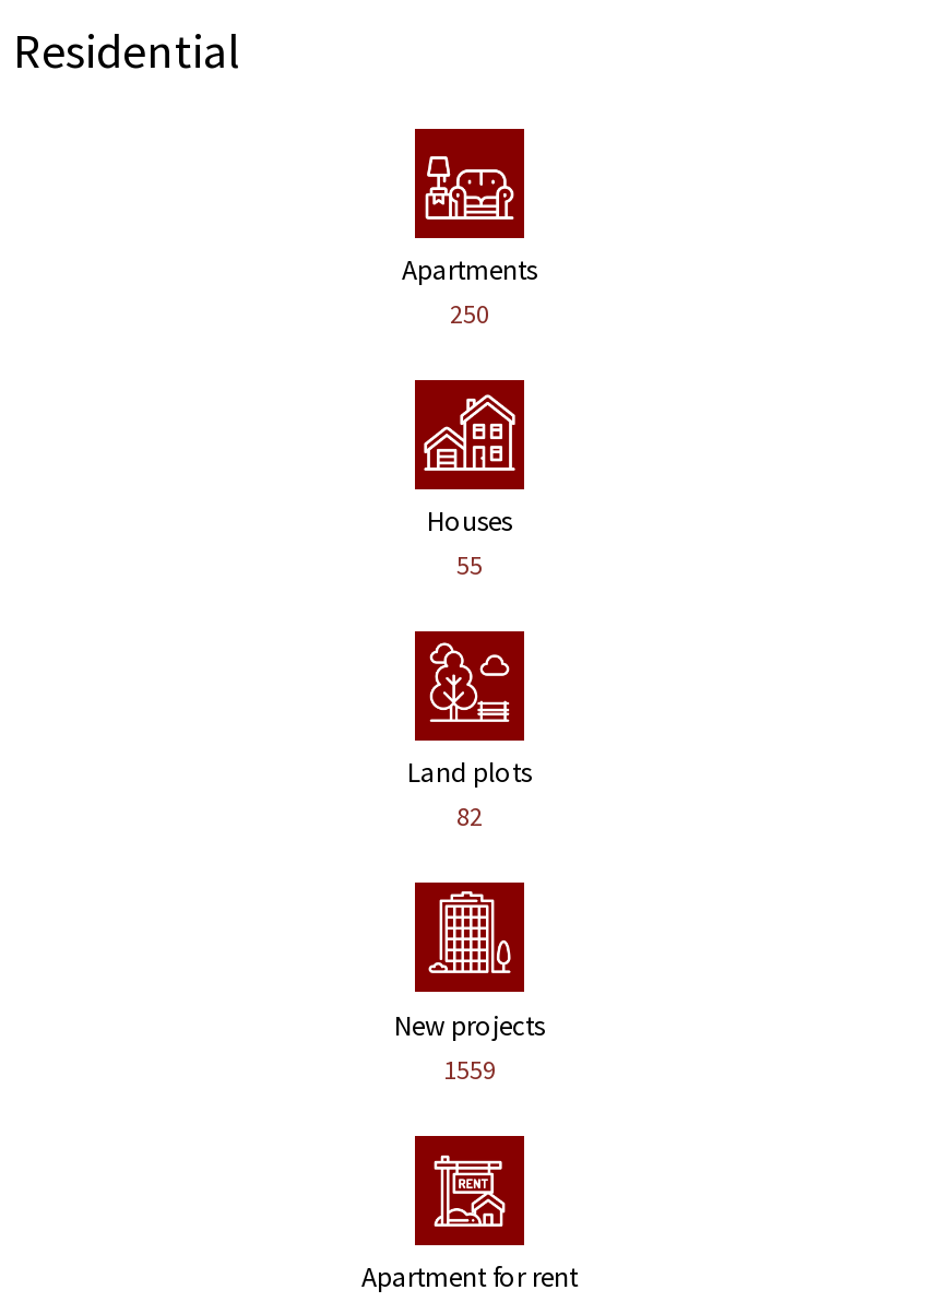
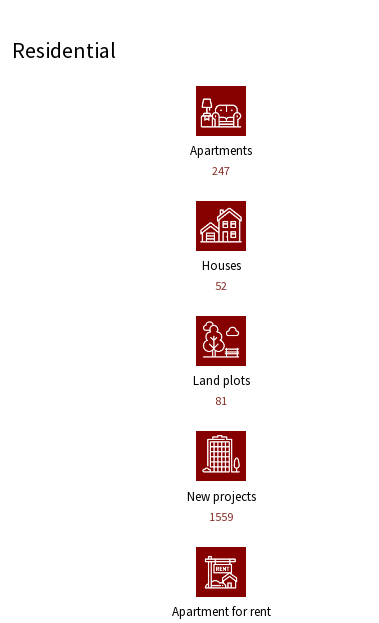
[450,297,489,330] 250 -> [212,163,230,178] 247
[456,549,483,582] 55 -> [215,278,227,293] 52
[456,800,483,833] 82 -> [215,393,227,408] 81

